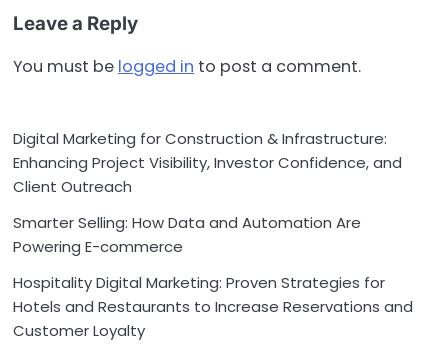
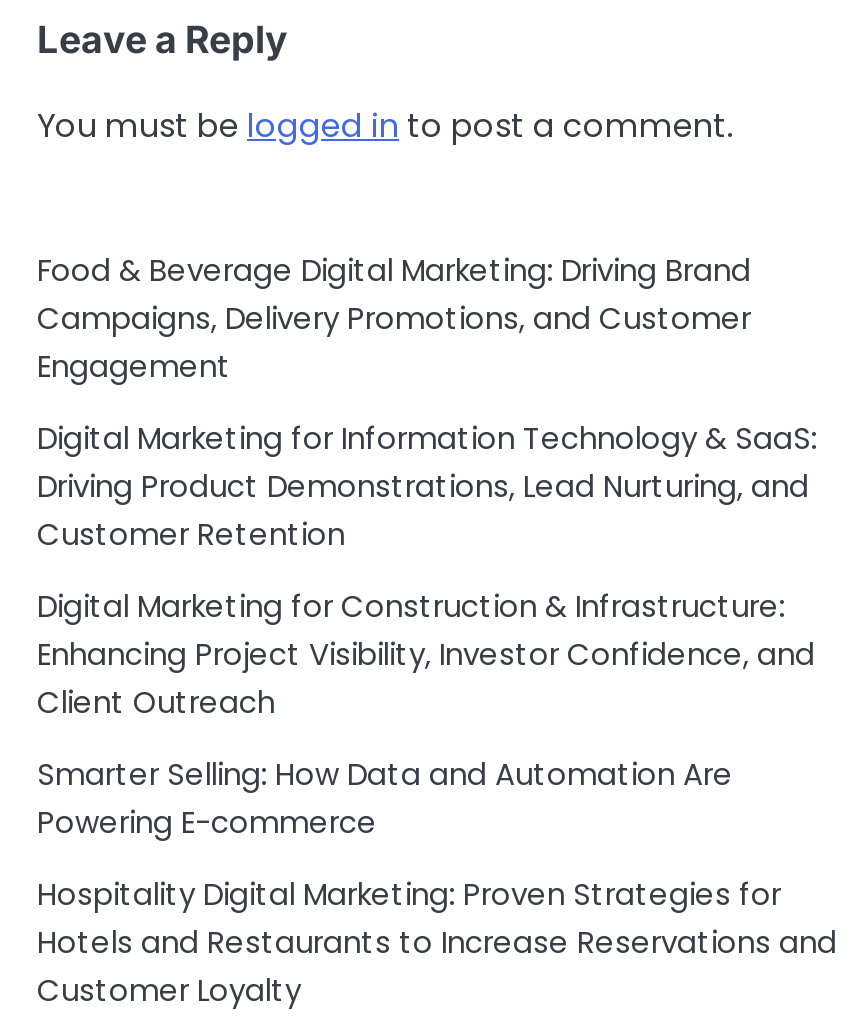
none -> [37,248,817,554] Food & Beverage Digital Marketing: Driving Brand | Campaigns, Delivery Promotions, and Customer | Engagement | Digital Marketing for Information Technology & SaaS: | Driving Product Demonstrations, Lead Nurturing, and | Customer Retention

